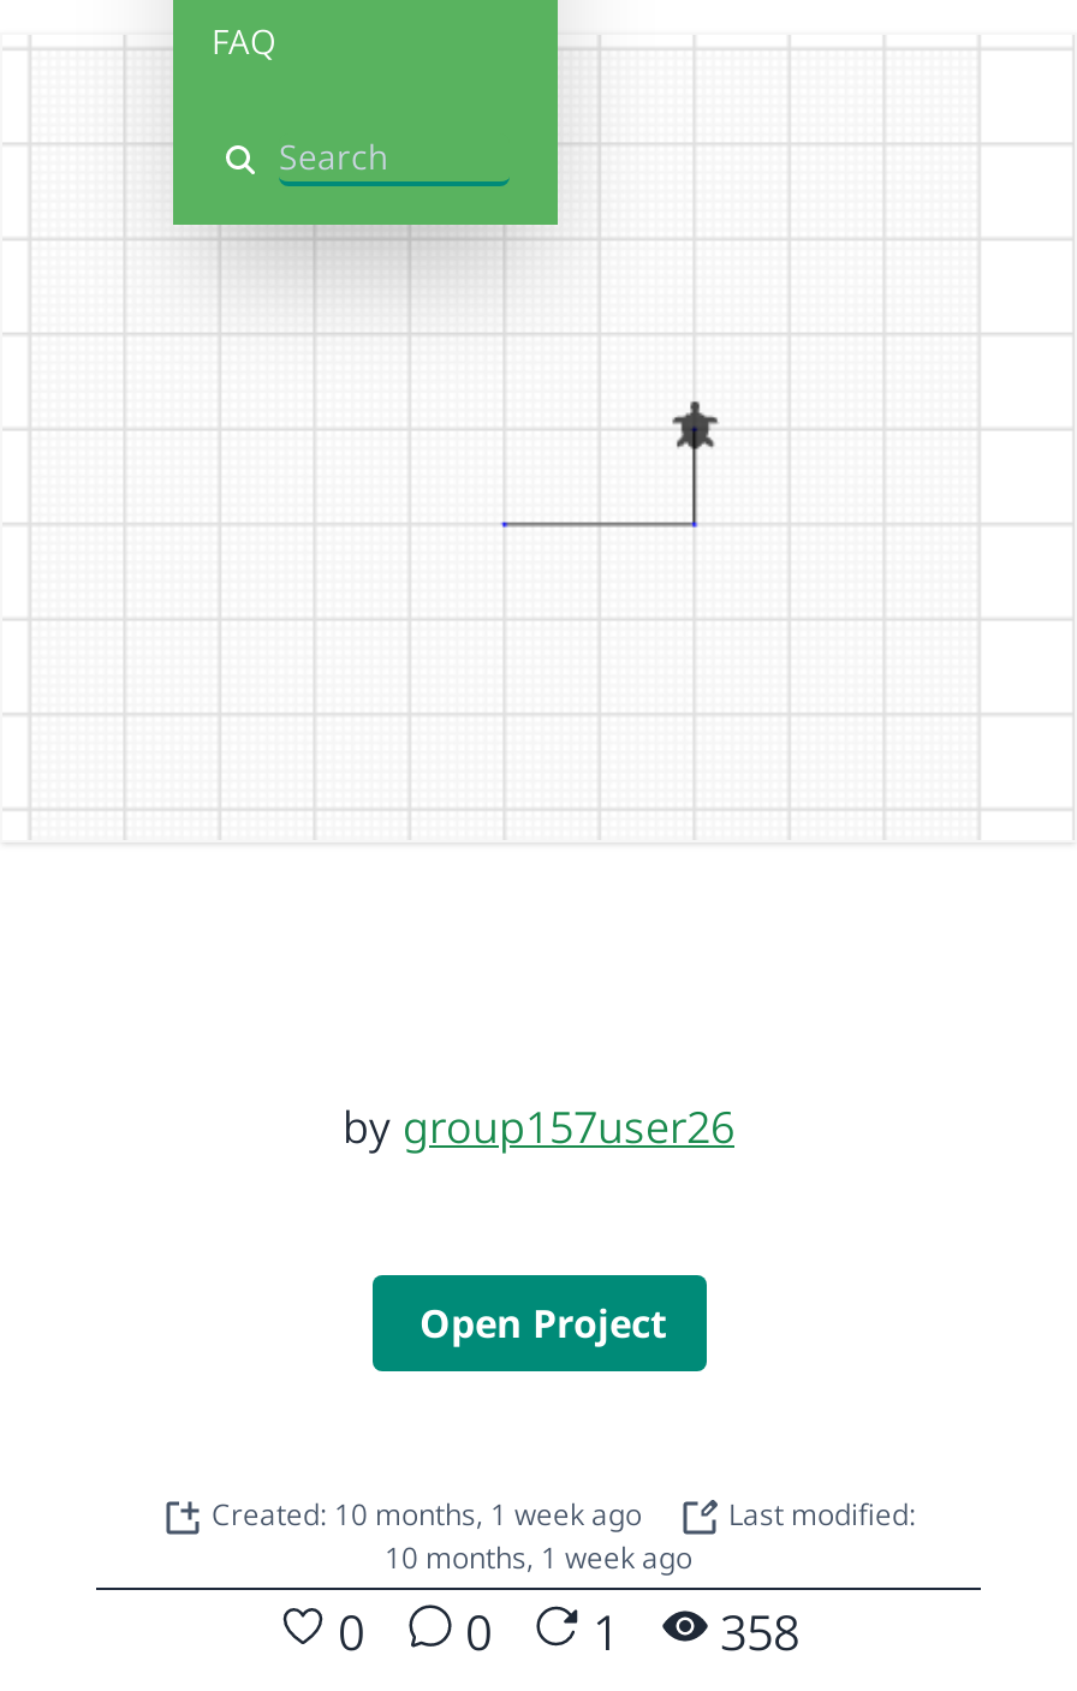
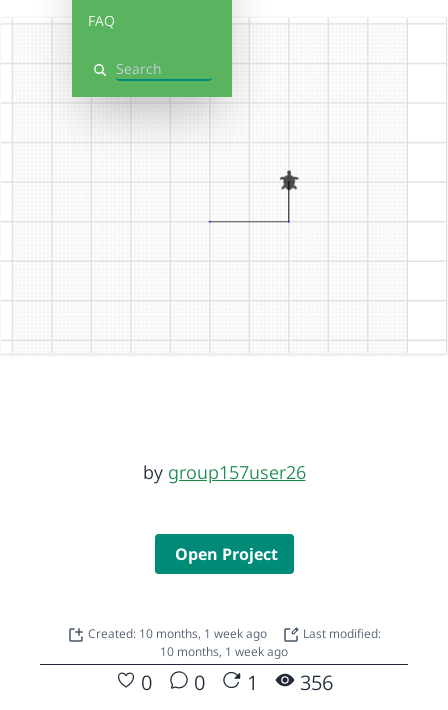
[326,1598,799,1663] 0 0 1 358 -> [135,668,332,695] 0 0 1 356

